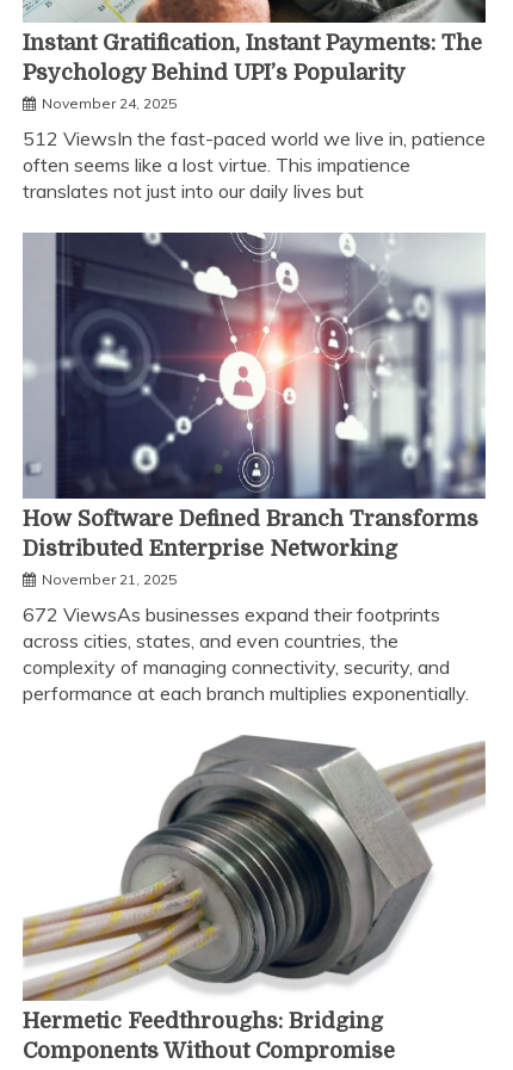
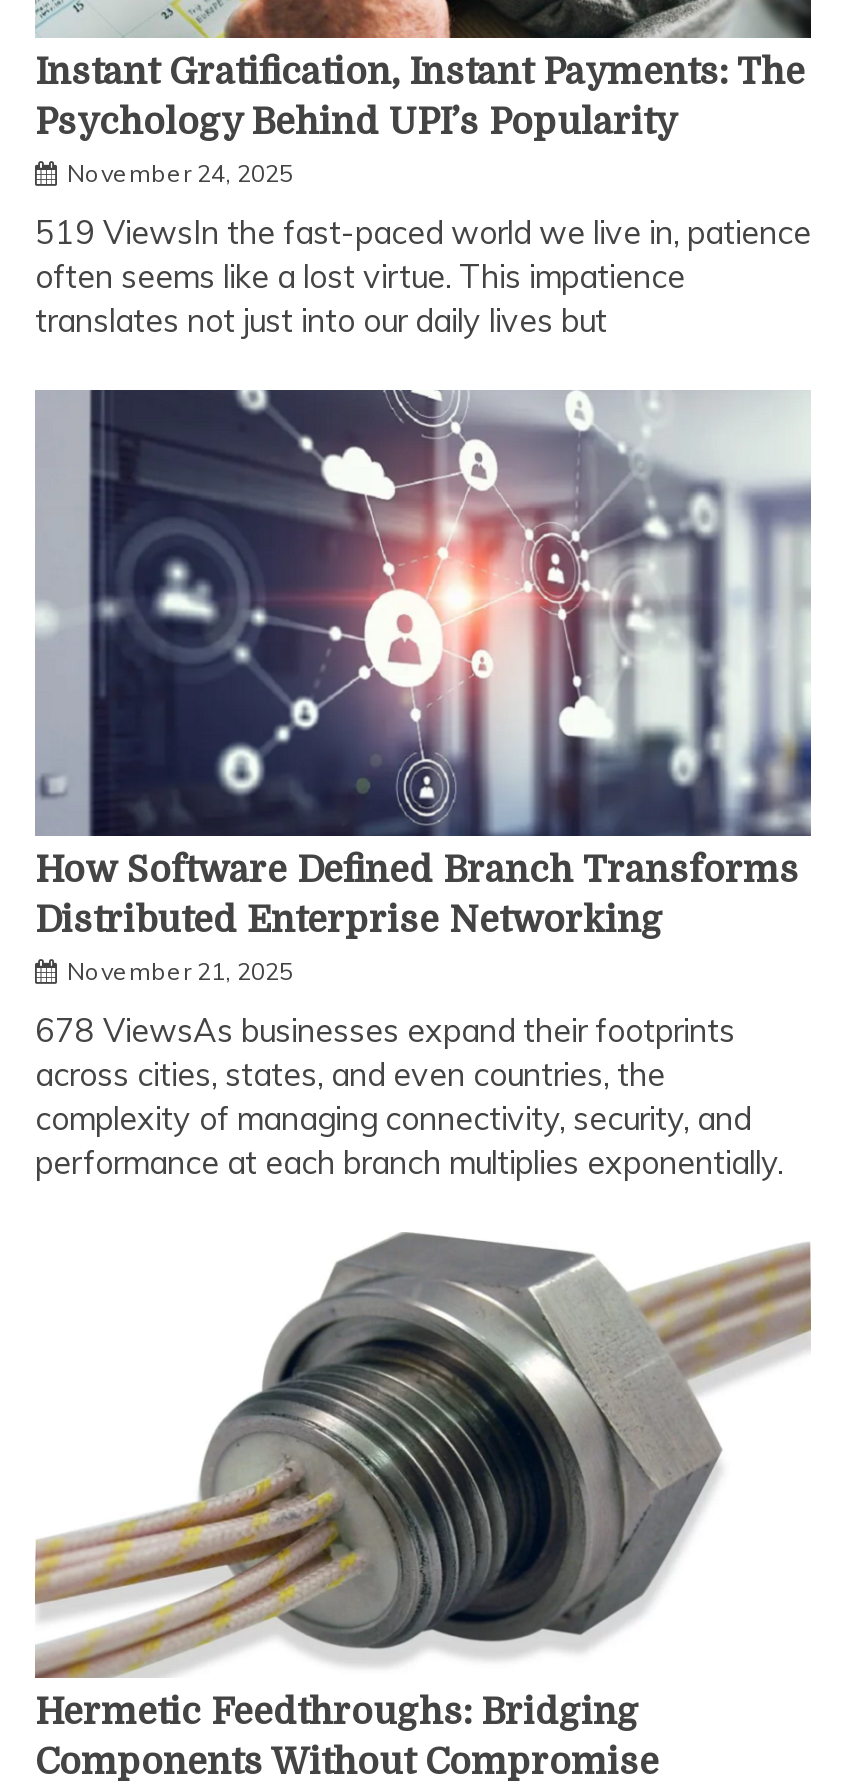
[23,127,486,151] 512 ViewsIn the fast-paced world we live in, patience -> [35,213,811,253] 519 ViewsIn the fast-paced world we live in, patience
[23,603,440,627] 672 ViewsAs businesses expand their footprints -> [35,1011,735,1051] 678 ViewsAs businesses expand their footprints

